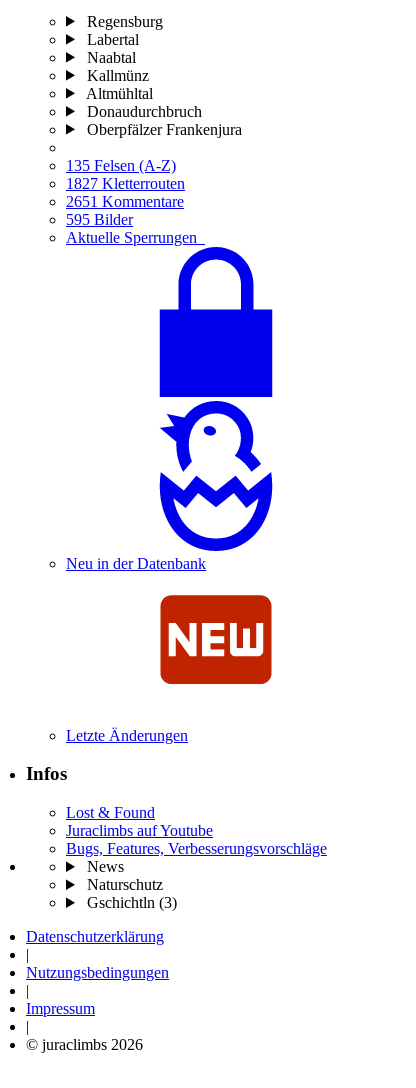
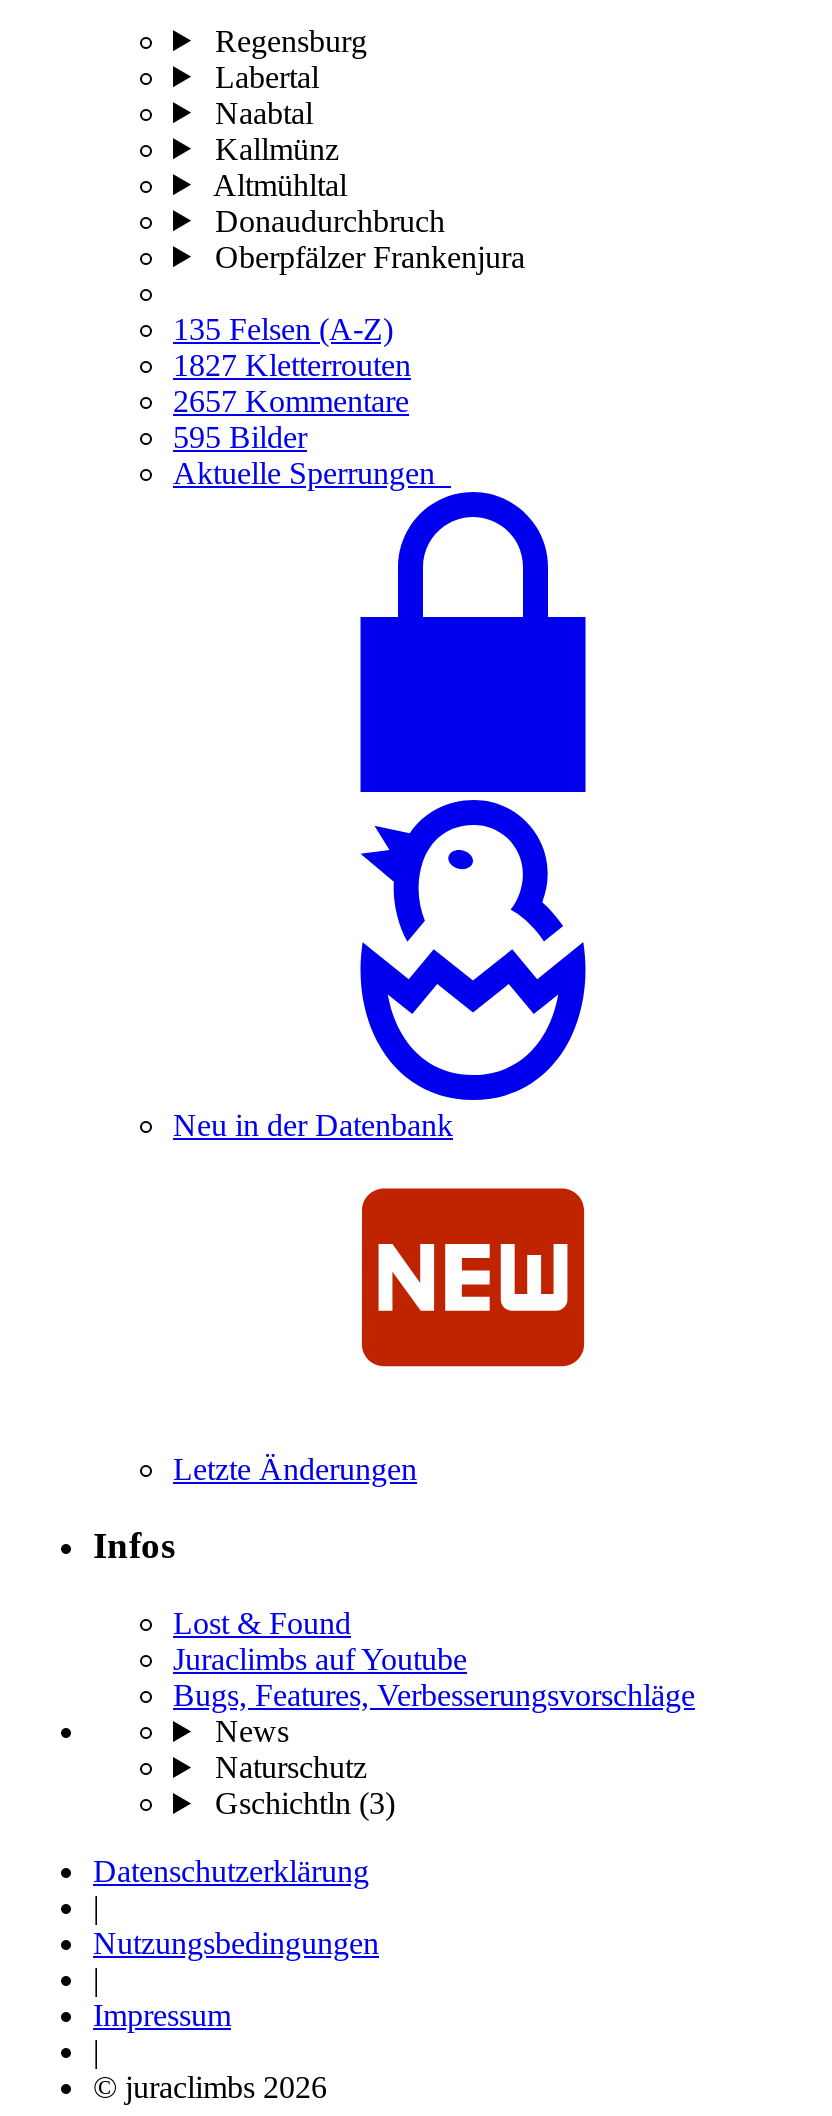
[66,193,184,210] 2651 Kommentare -> [173,383,409,417] 2657 Kommentare

